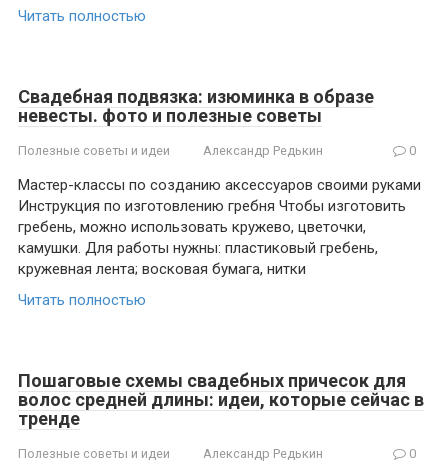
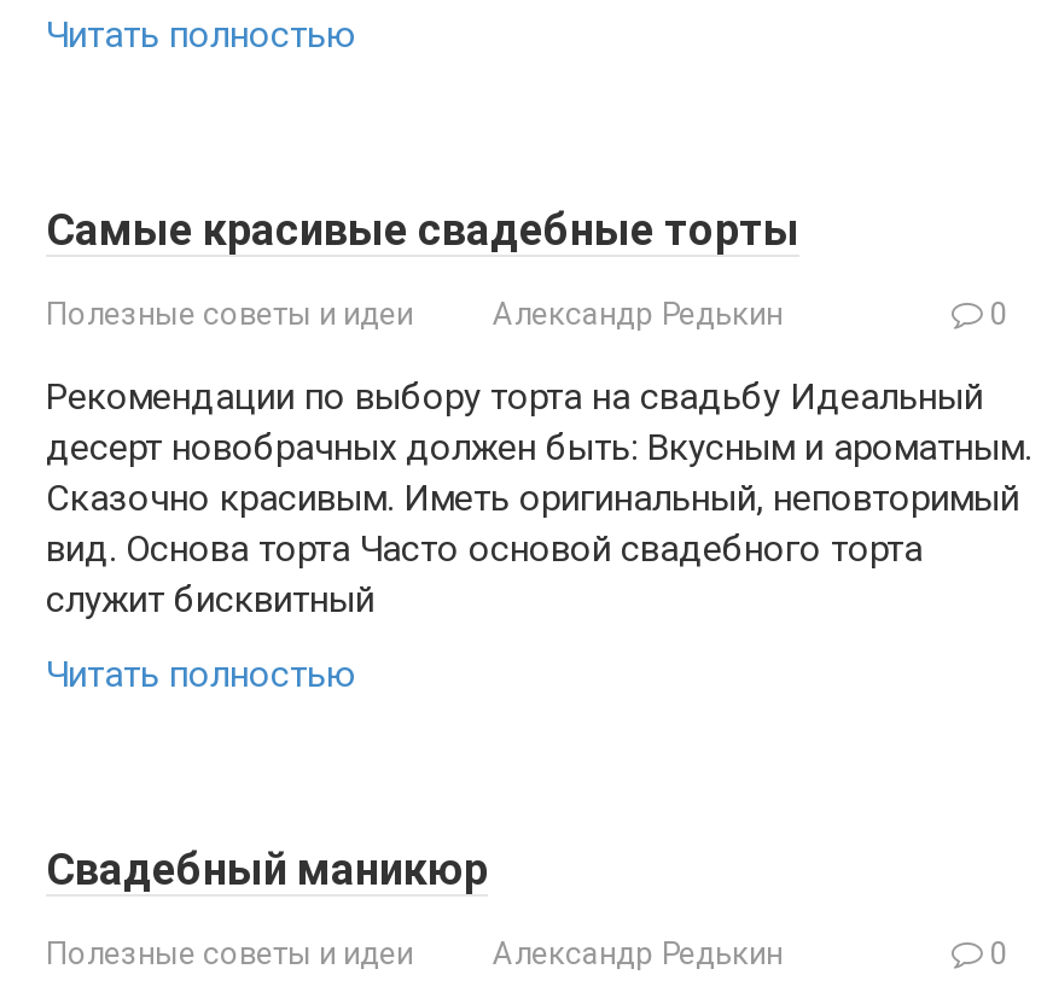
[18,86,374,126] Свадебная подвязка: изюминка в образе | невесты. фото и полезные советы -> [46,204,799,255] Самые красивые свадебные торты
[18,176,421,278] Мастер-классы по созданию аксессуаров своими руками | Инструкция по изготовлению гребня Чтобы изготовить | гребень, можно использовать кружево, цветочки, | камушки. Для работы нужны: пластиковый гребень, | кружевная лента; восковая бумага, нитки -> [46,375,1031,621] Рекомендации по выбору торта на свадьбу Идеальный | десерт новобрачных должен быть: Вкусным и ароматным. | Сказочно красивым. Иметь оригинальный, неповторимый | вид. Основа торта Часто основой свадебного торта | служит бисквитный
[18,370,424,429] Пошаговые схемы свадебных причесок для | волос средней длины: идеи, которые сейчас в | тренде -> [46,844,488,894] Свадебный маникюр

